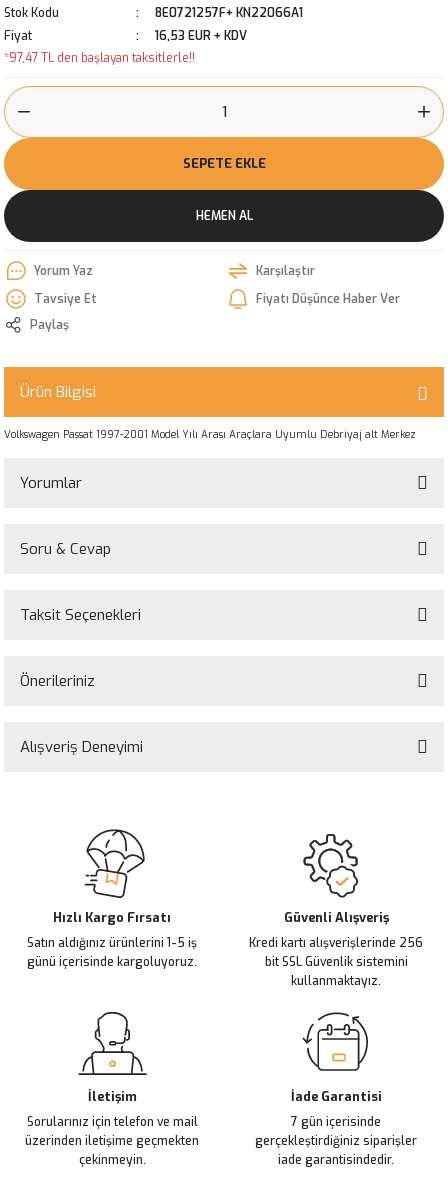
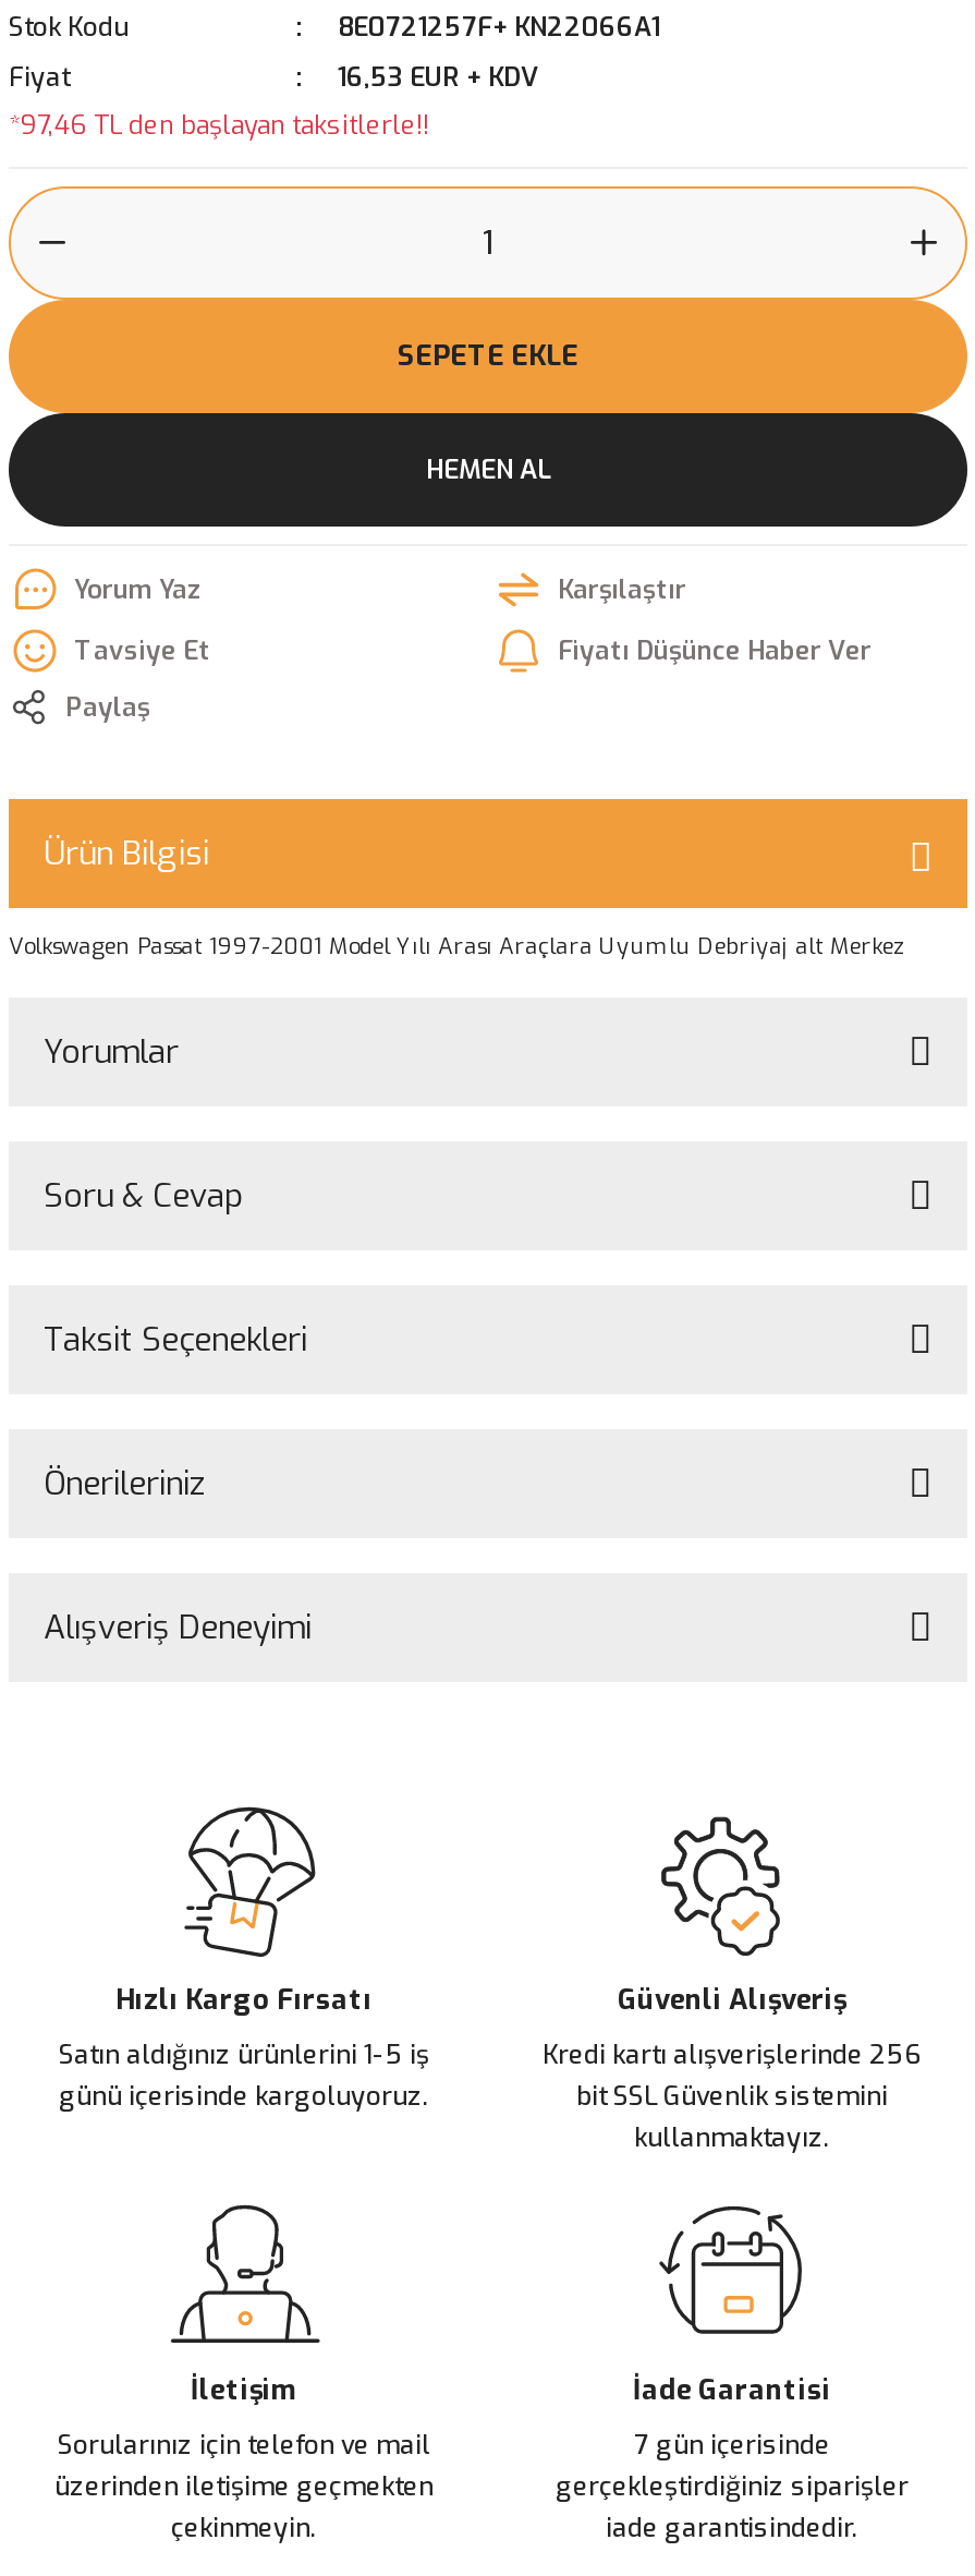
[4,50,195,66] *97,47 TL den başlayan taksitlerle!! -> [9,108,429,143] *97,46 TL den başlayan taksitlerle!!

